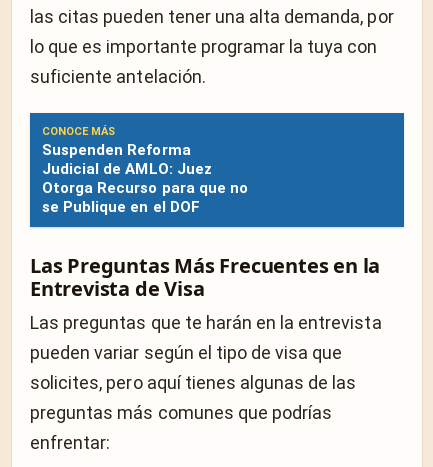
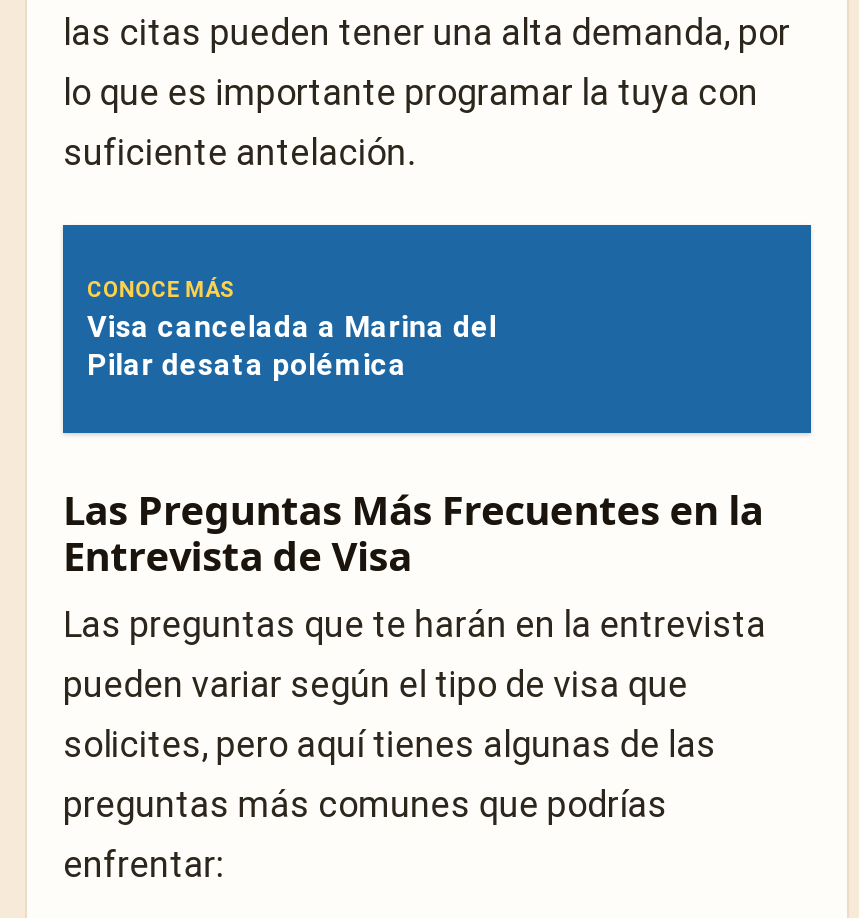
[42,141,248,216] Suspenden Reforma | Judicial de AMLO: Juez | Otorga Recurso para que no | se Publique en el DOF -> [87,309,497,383] Visa cancelada a Marina del | Pilar desata polémica

